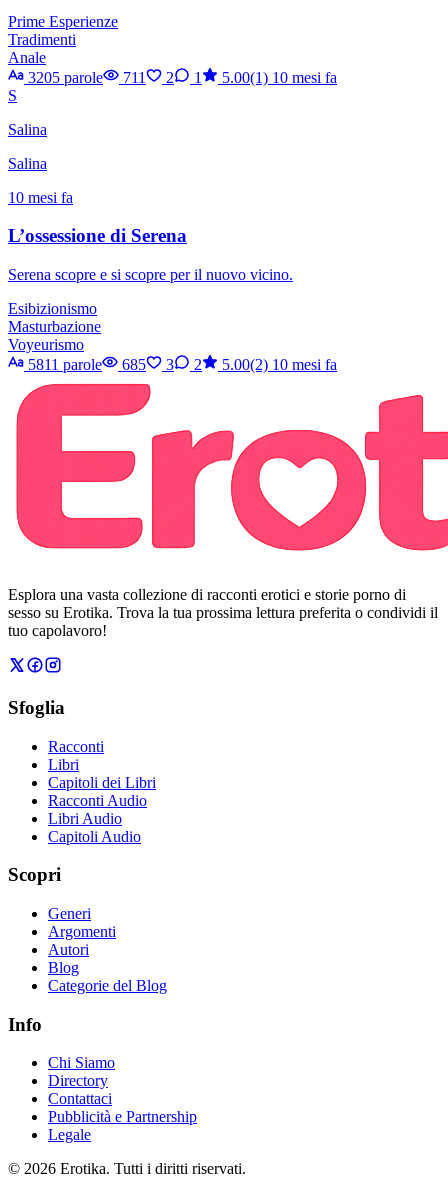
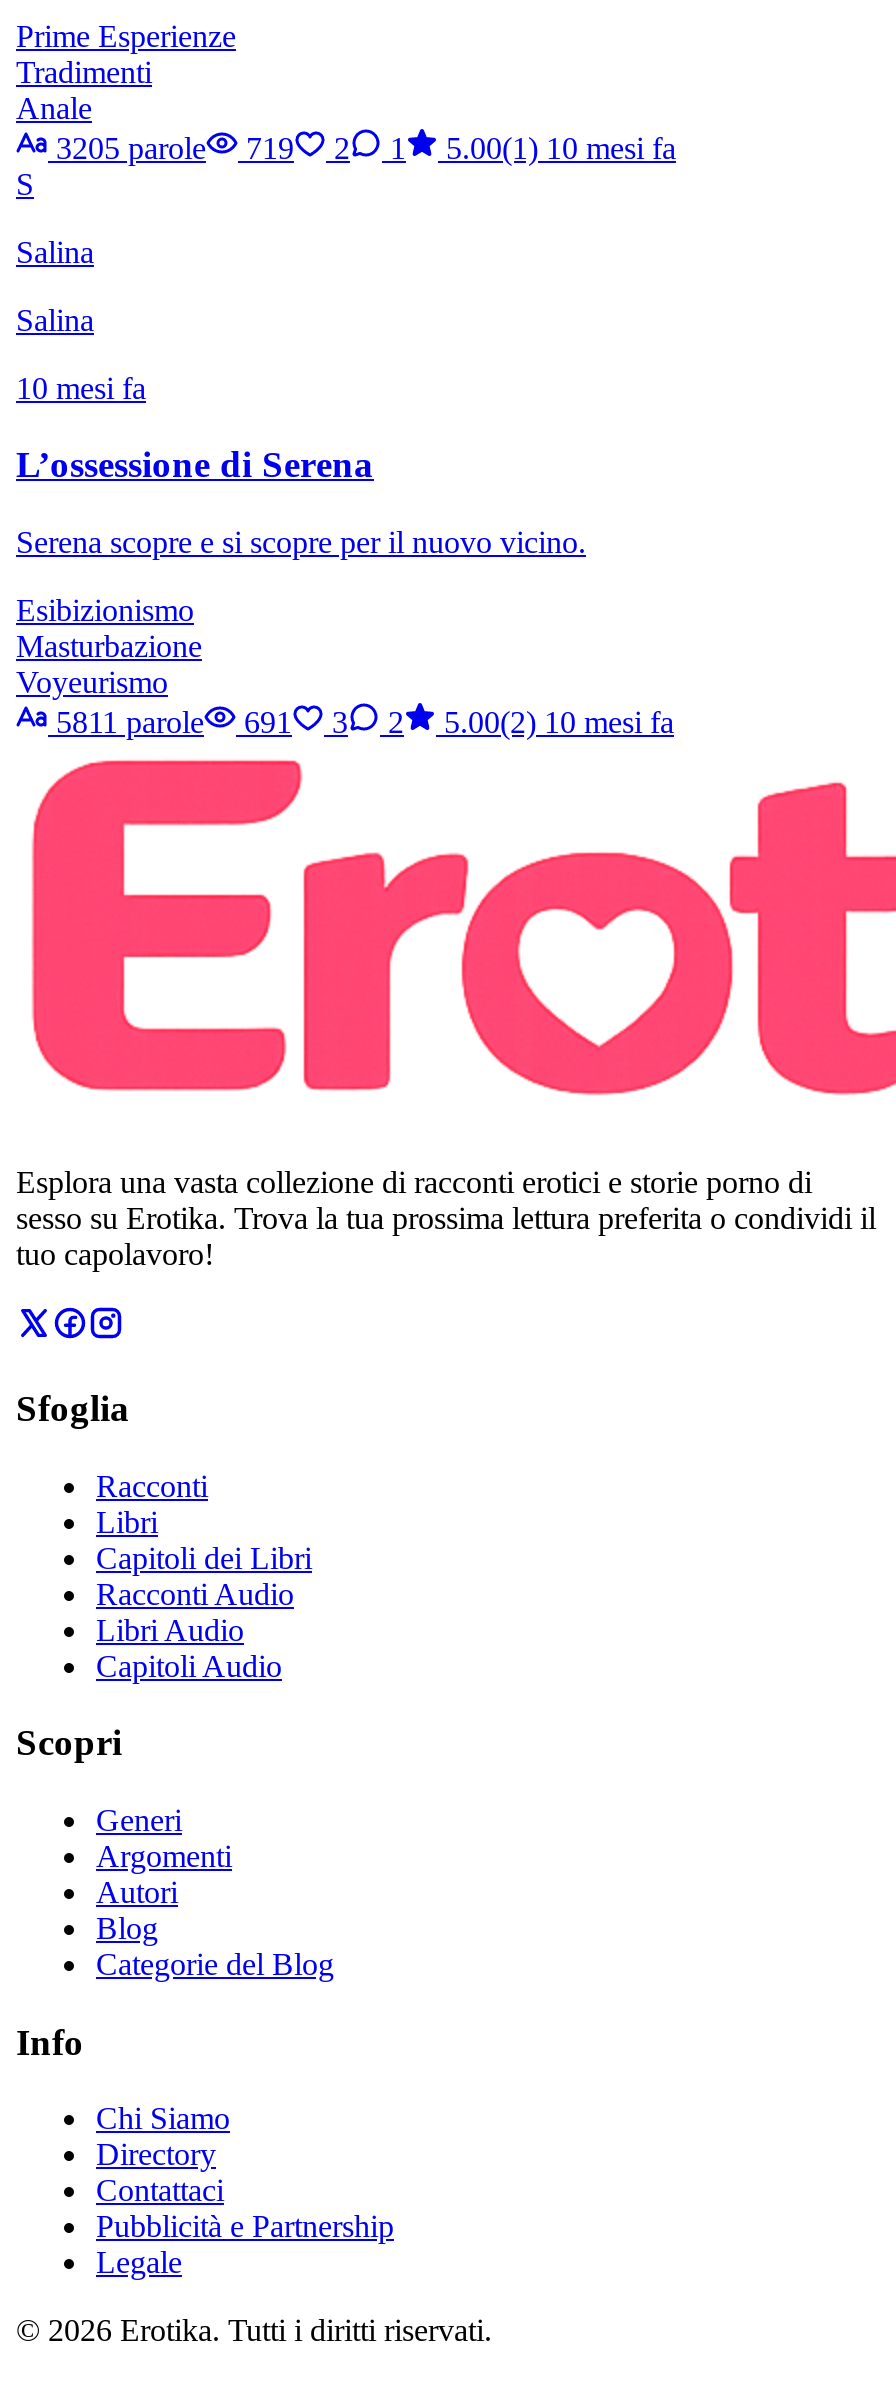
[24,69,337,86] 3205 parole 711 2 1 5.00(1) 10 mesi fa -> [48,130,676,164] 3205 parole 719 2 1 5.00(1) 10 mesi fa
[24,356,337,373] 5811 parole 685 3 2 5.00(2) 10 mesi fa -> [48,705,674,739] 5811 parole 691 3 2 5.00(2) 10 mesi fa

